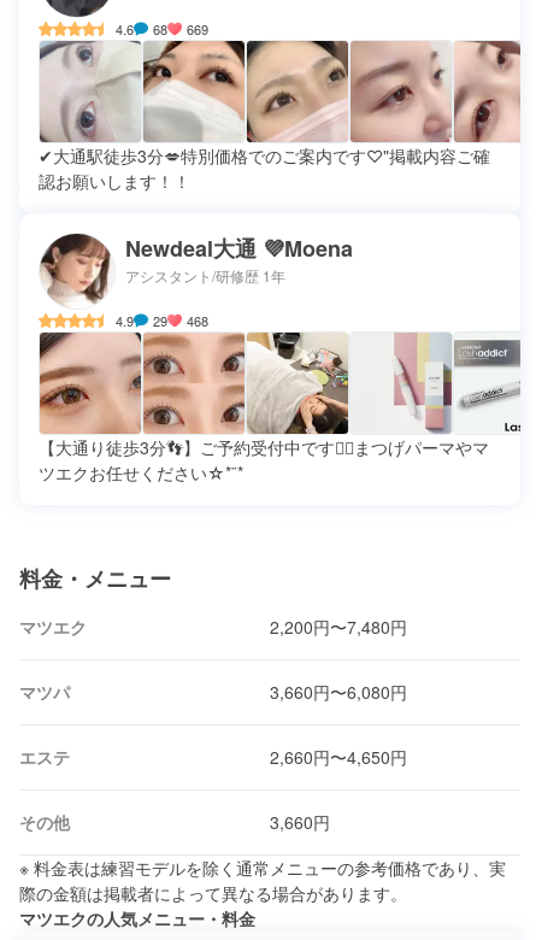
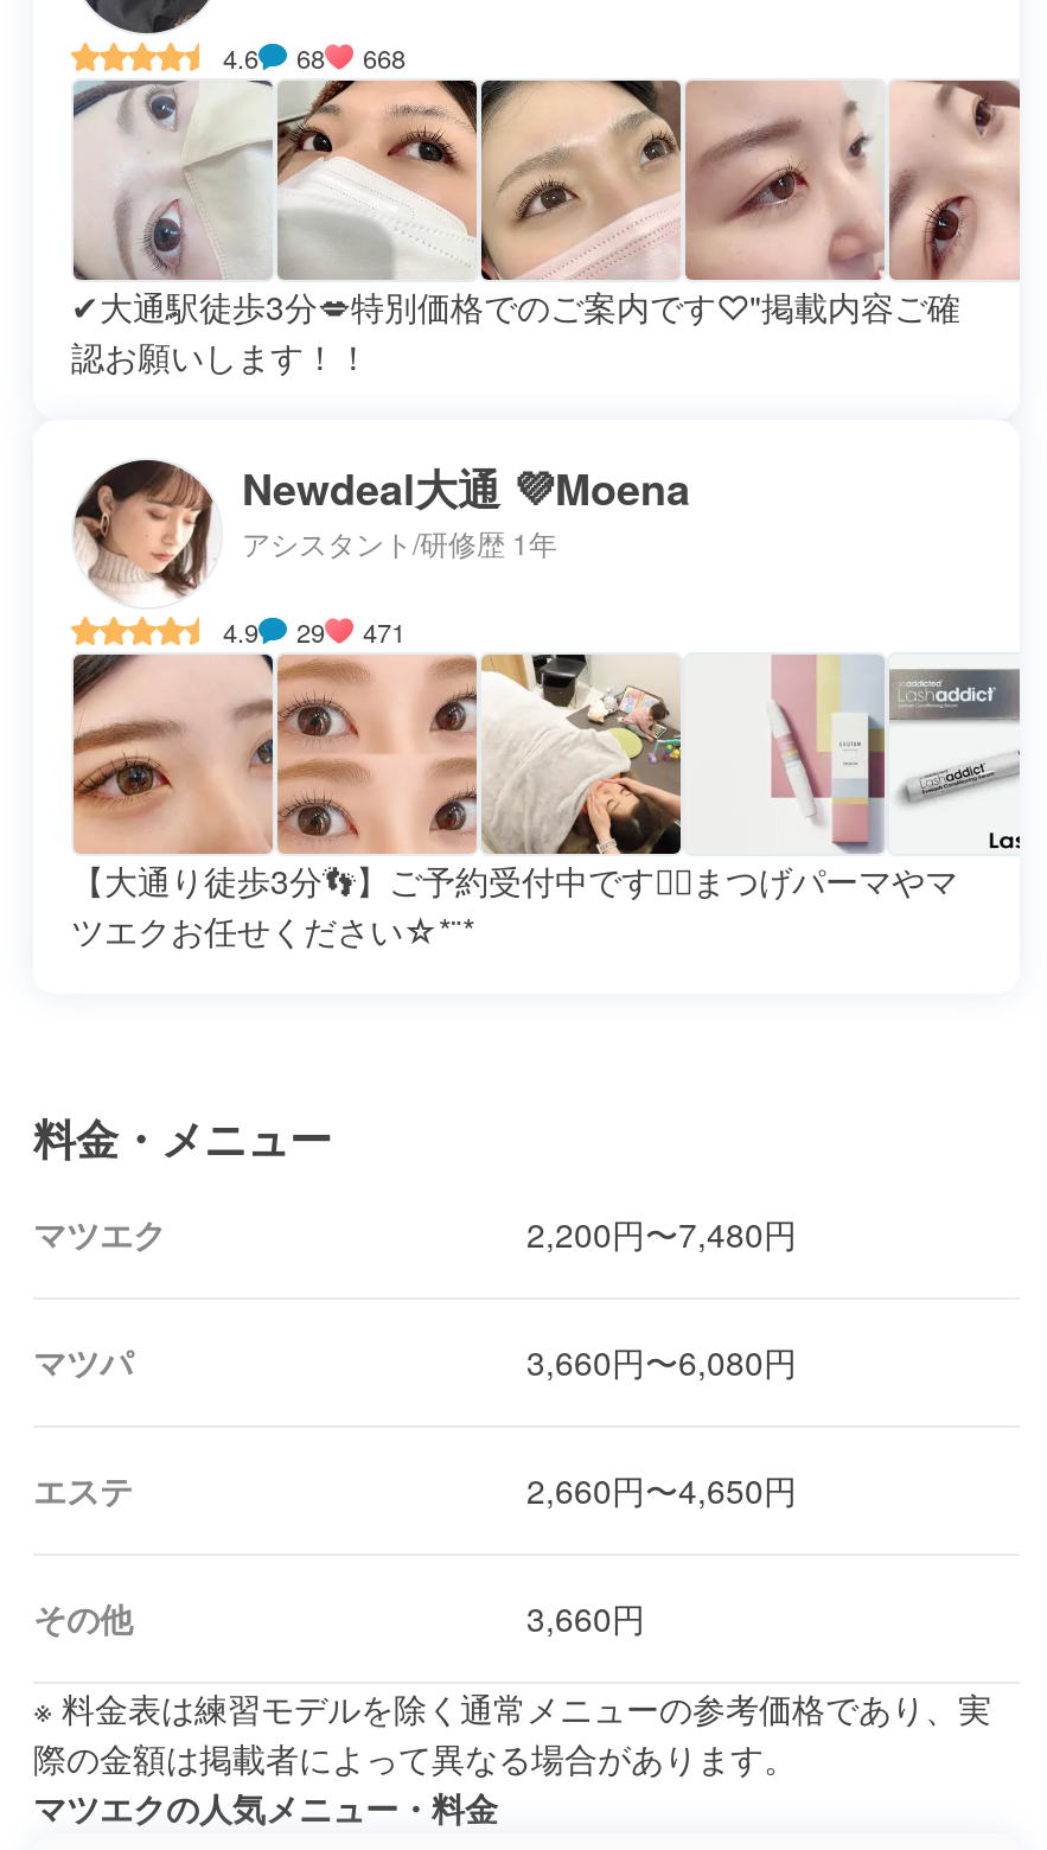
[116,19,208,39] 4.6 68 669 -> [223,38,406,76] 4.6 68 668
[116,311,208,330] 4.9 29 468 -> [223,612,406,650] 4.9 29 471

